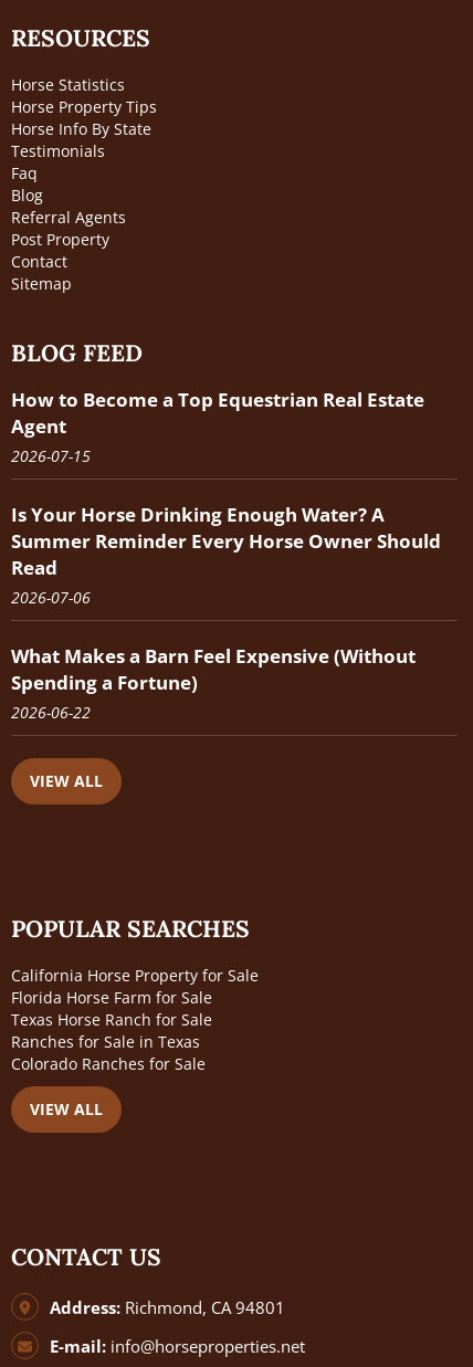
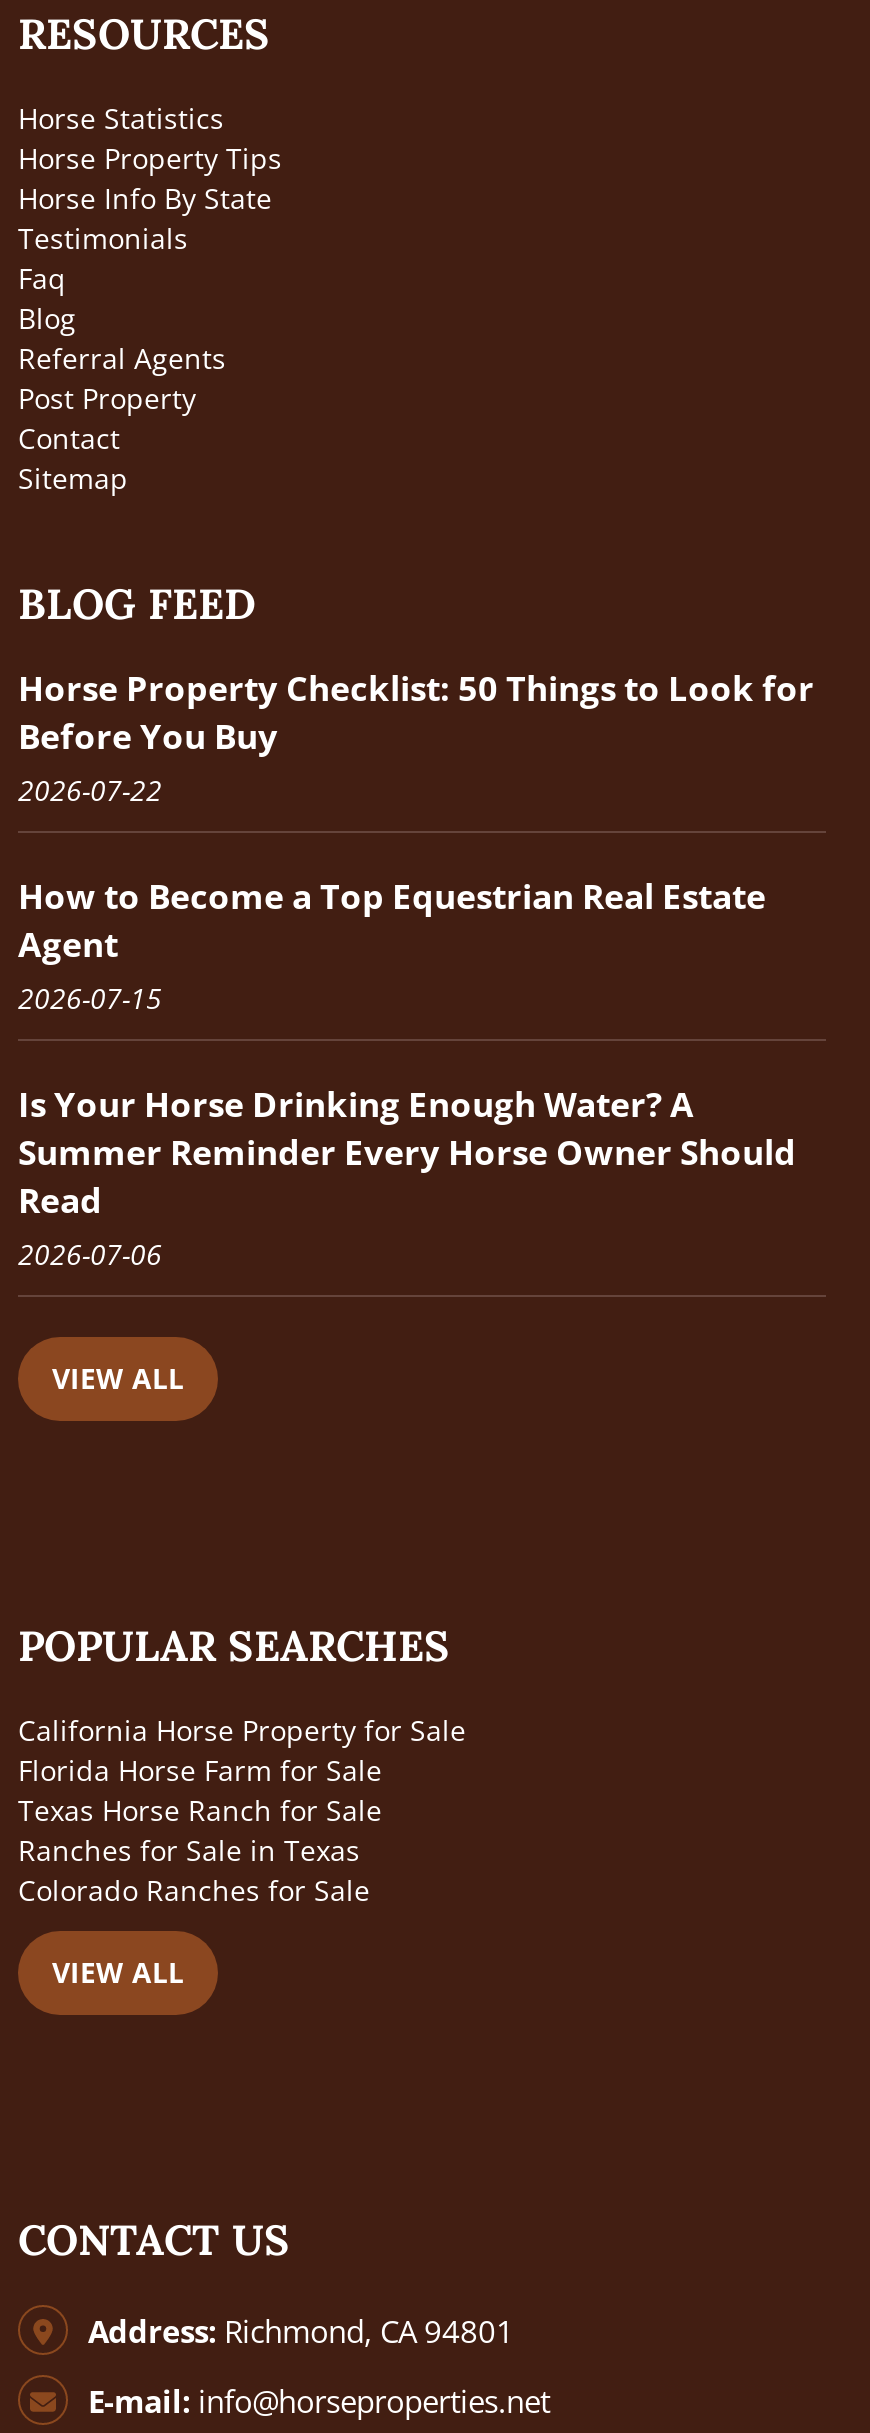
none -> [18,666,814,810] Horse Property Checklist: 50 Things to Look for | Before You Buy | 2026-07-22
moved [11,387,441,608] -> [18,874,796,1274]: How to Become a Top Equestrian Real Estate | Agent | 2026-07-15 | Is Your Horse Drinking Enough Water? A | Summer Reminder Every Horse Owner Should | Read | 2026-07-06
[11,644,416,723] What Makes a Barn Feel Expensive (Without | Spending a Fortune) | 2026-06-22 -> none

